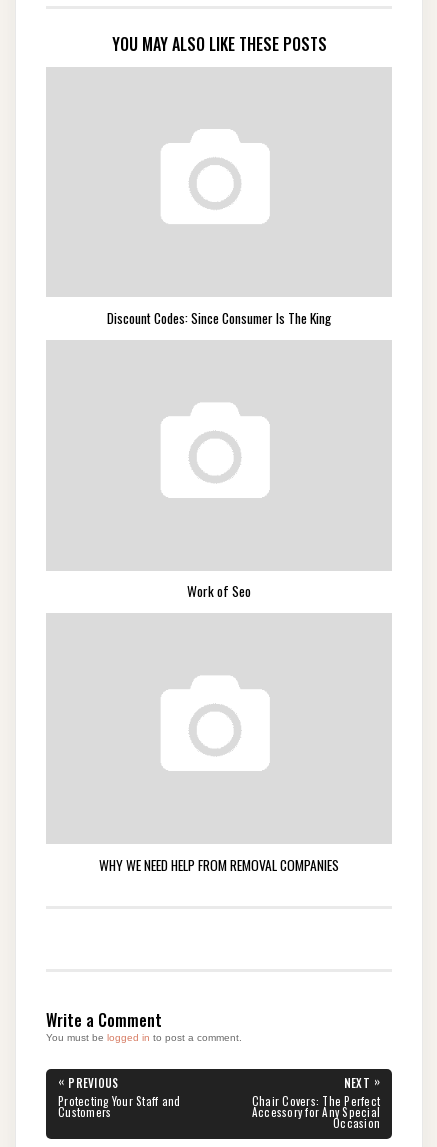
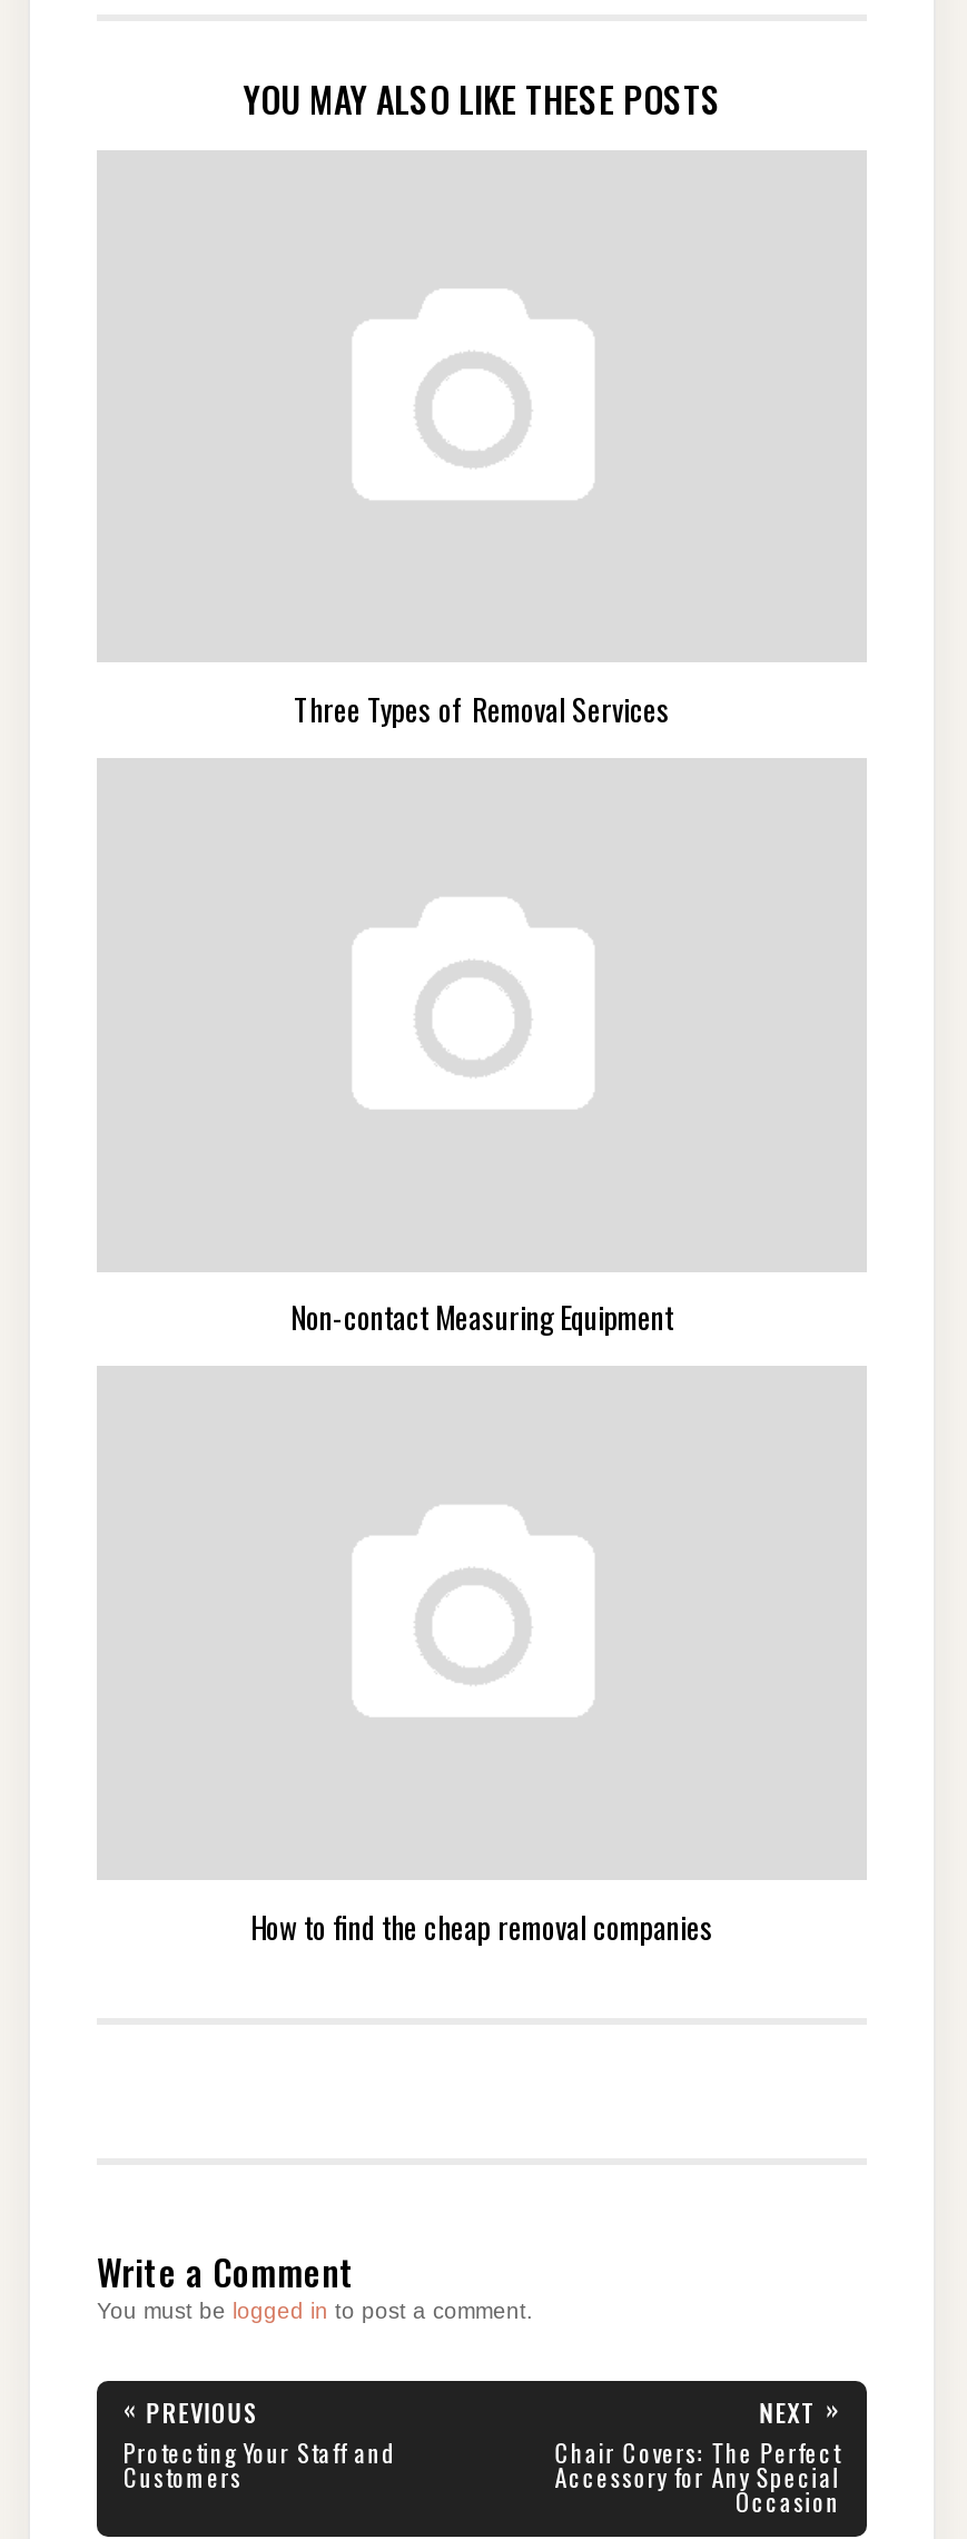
[107,308,331,328] Discount Codes: Since Consumer Is The King -> [294,687,670,732] Three Types of Removal Services
[187,581,251,601] Work of Seo -> [290,1295,673,1340] Non-contact Measuring Equipment
[99,855,339,875] WHY WE NEED HELP FROM REMOVAL COMPANIES -> [250,1904,713,1948] How to find the cheap removal companies

